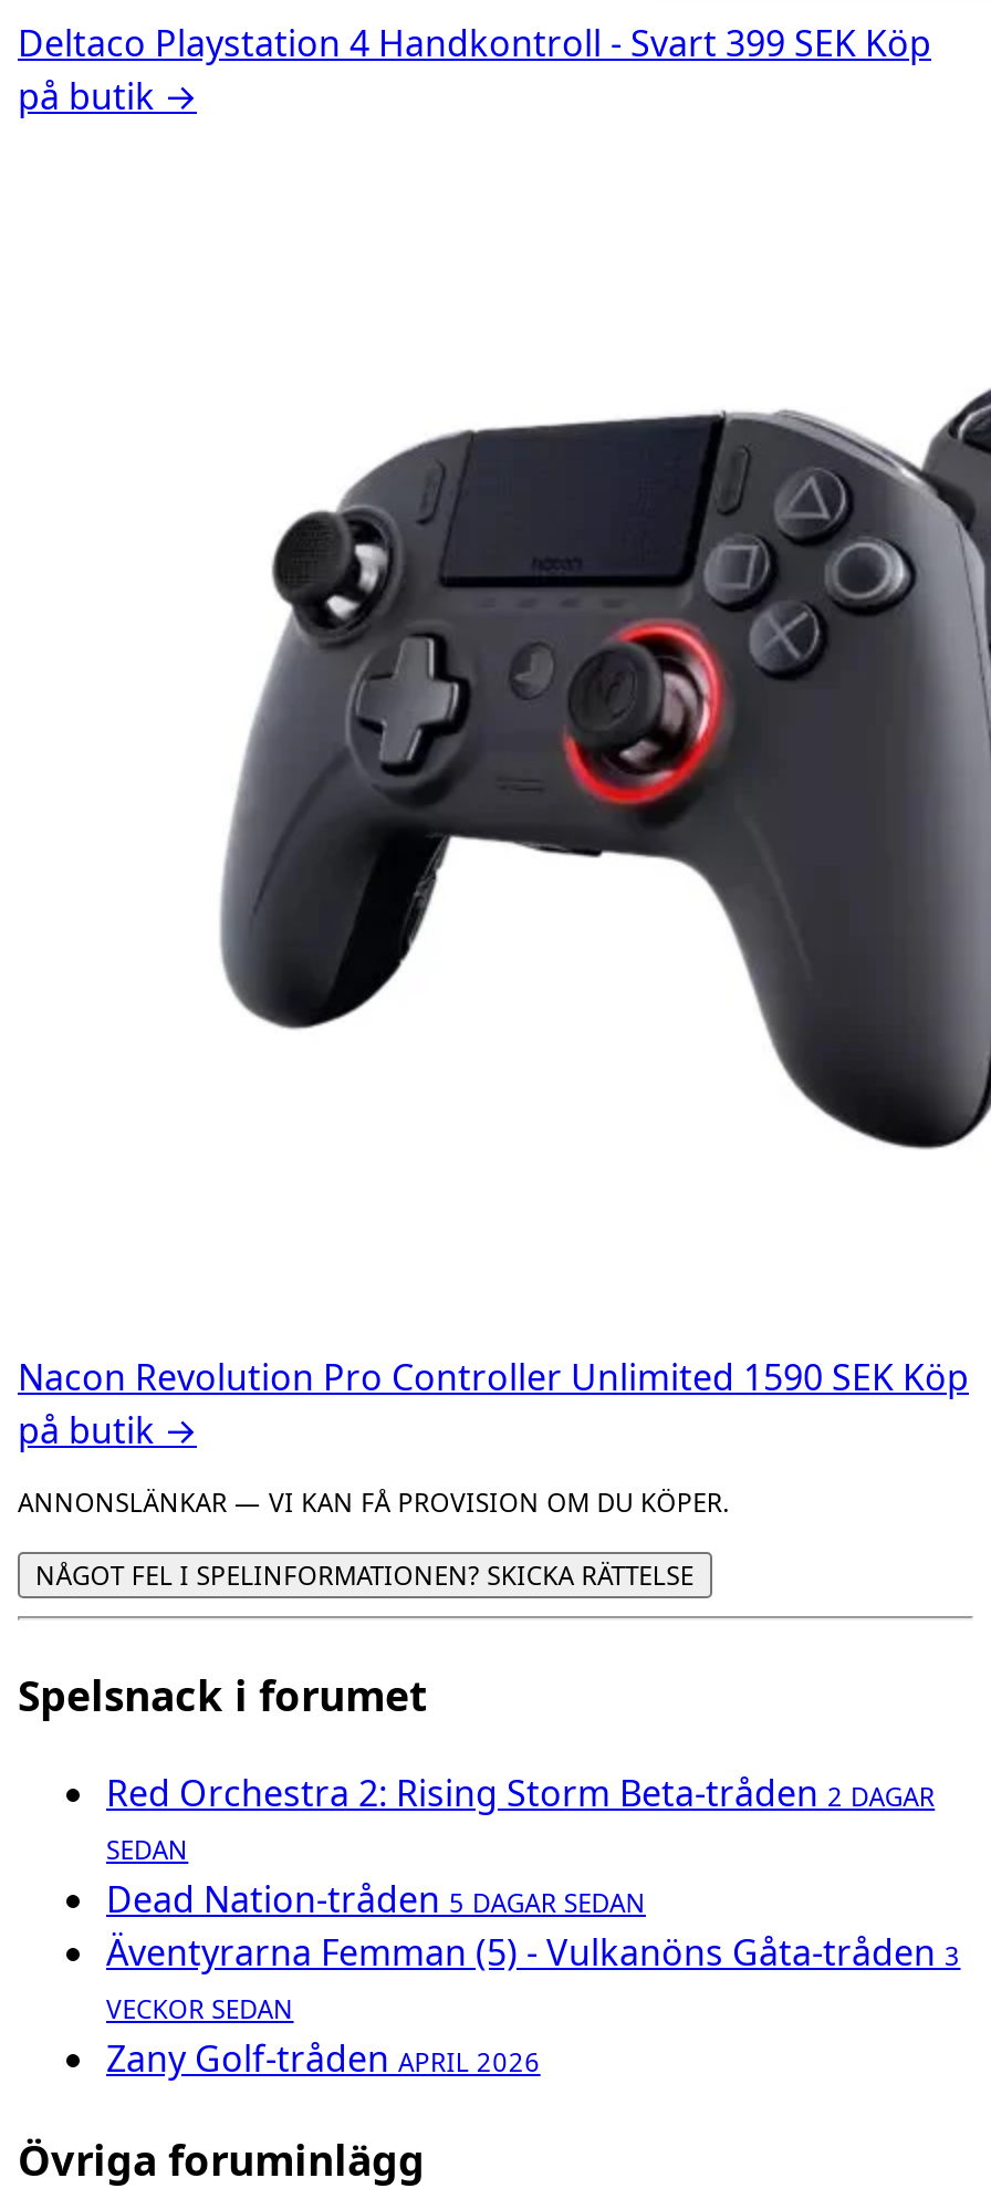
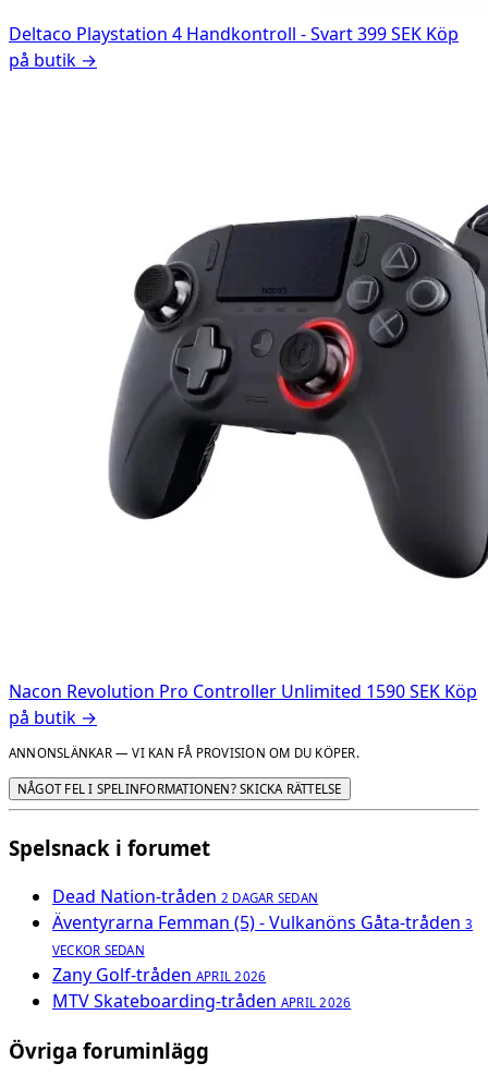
[106,1770,935,1925] Red Orchestra 2: Rising Storm Beta-tråden 2 DAGAR | SEDAN | Dead Nation-tråden 5 DAGAR SEDAN -> [52,885,318,909] Dead Nation-tråden 2 DAGAR SEDAN
moved [106,1929,960,2084] -> [52,911,473,987]: Äventyrarna Femman (5) - Vulkanöns Gåta-tråden 3 | VECKOR SEDAN | Zany Golf-tråden APRIL 2026
none -> [52,989,351,1013] MTV Skateboarding-tråden APRIL 2026

